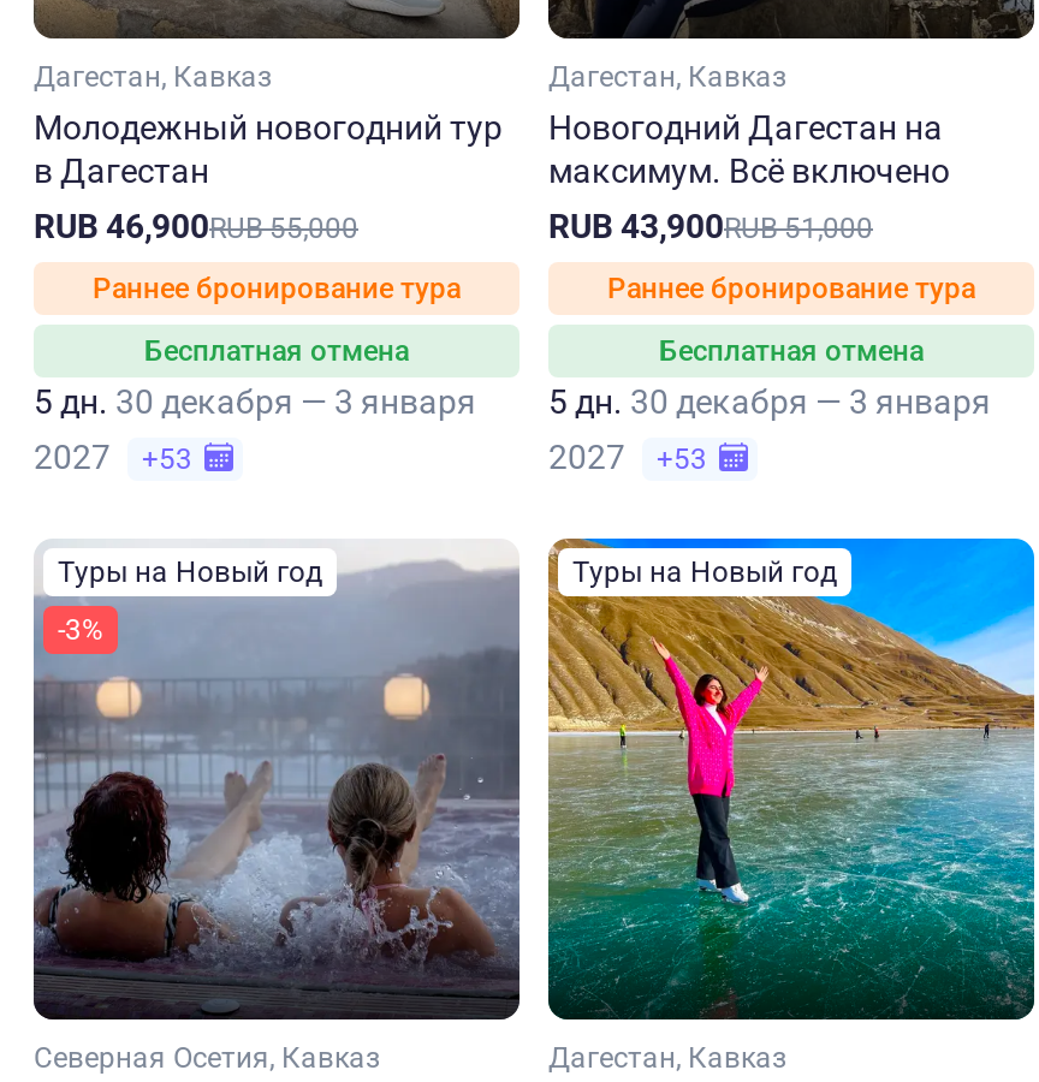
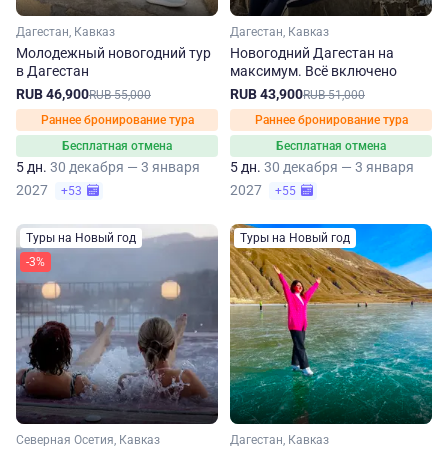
[548,438,714,476] 2027 +53 -> [230,182,299,198] 2027 +55

